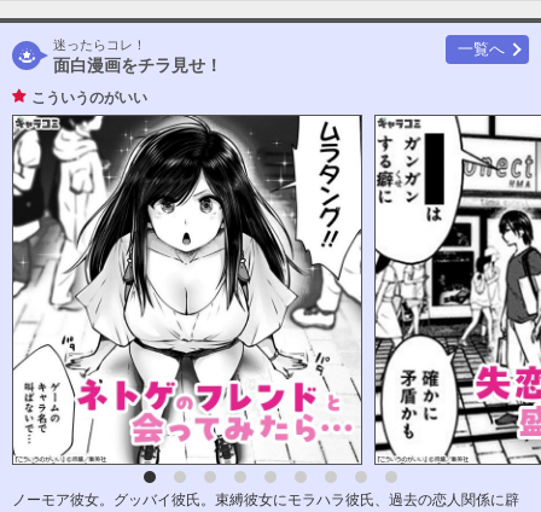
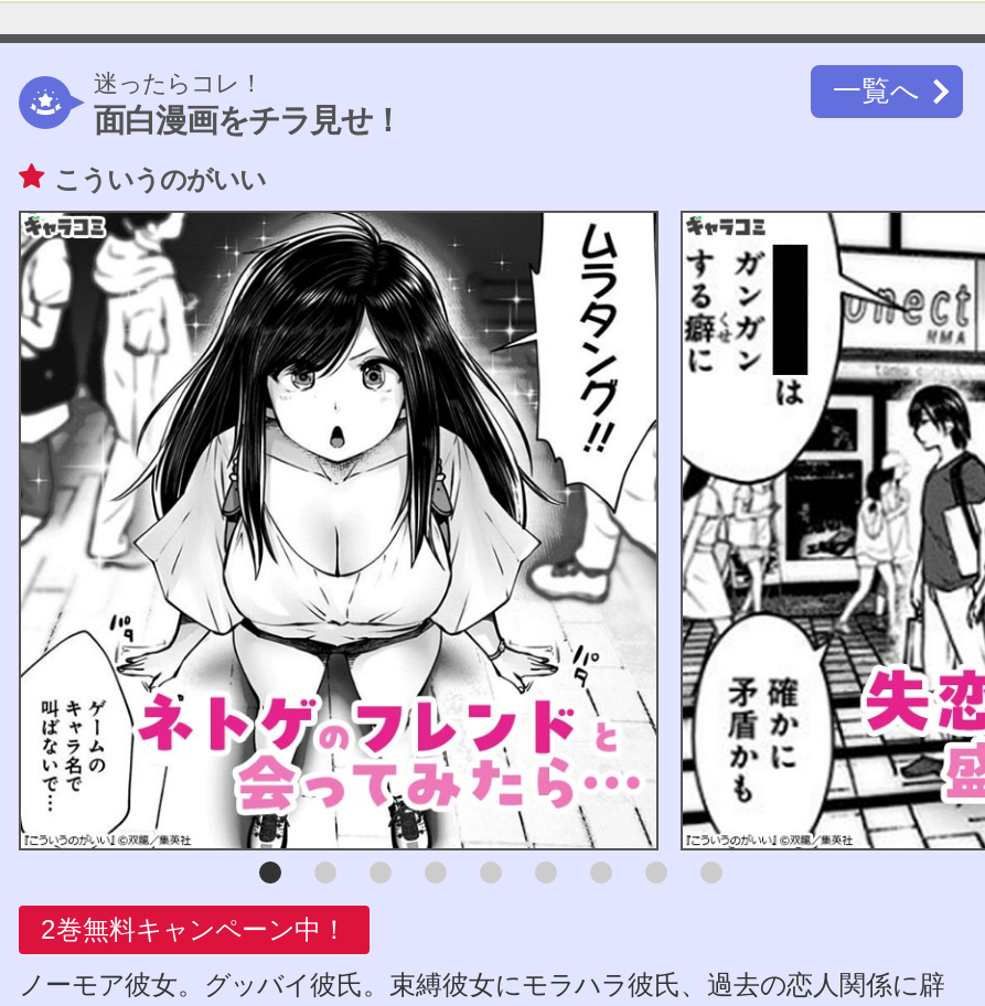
none -> [41,914,347,945] 2巻無料キャンペーン中！

